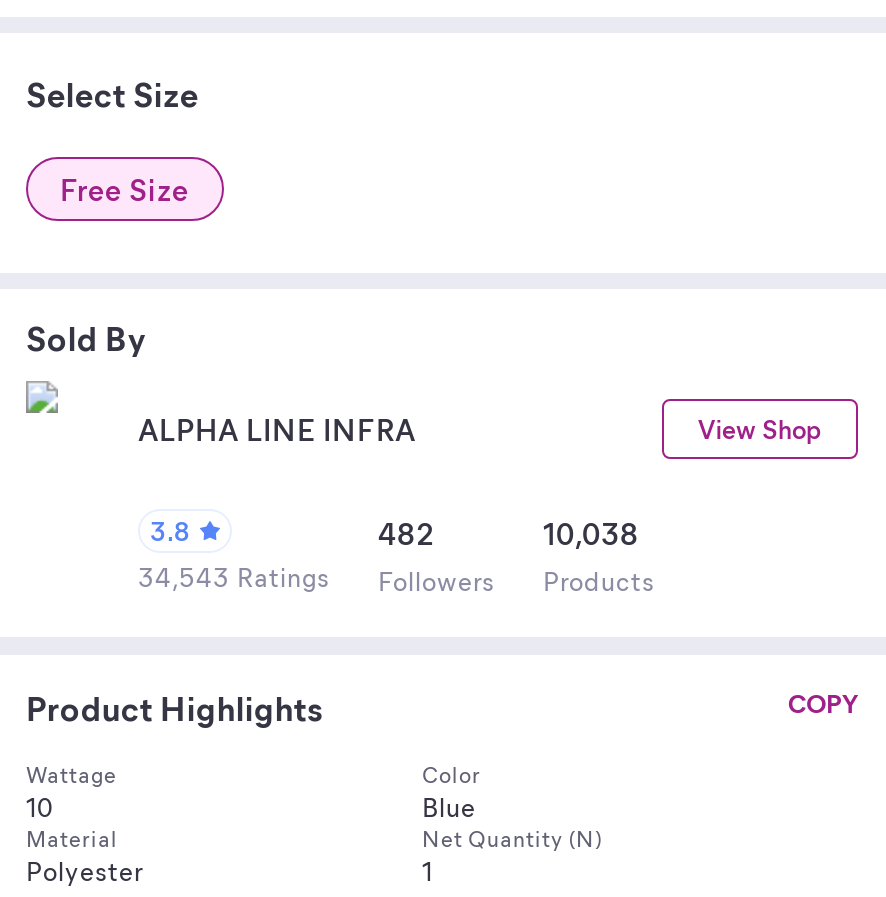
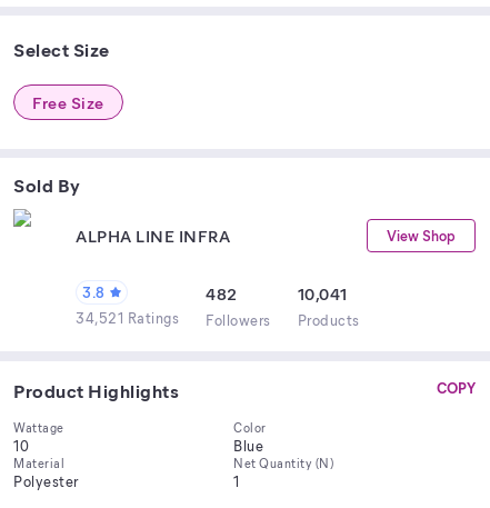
[543,513,639,553] 10,038 -> [297,282,347,305] 10,041
[138,559,655,597] 34,543 Ratings Followers Products -> [76,308,359,329] 34,521 Ratings Followers Products

